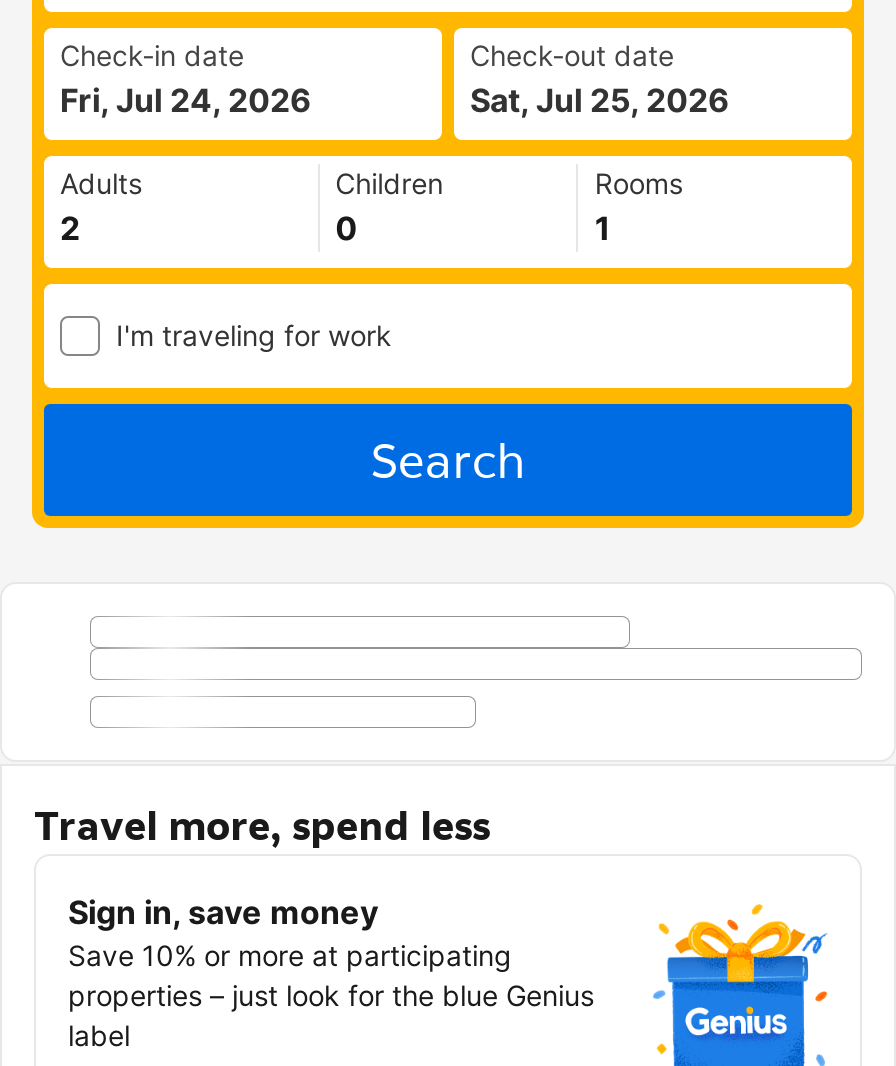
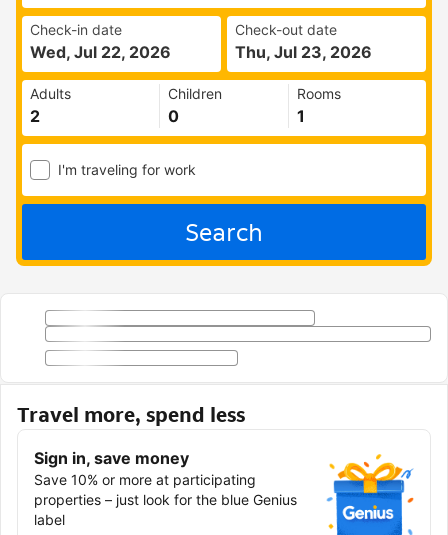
[60,80,312,120] Fri, Jul 24, 2026 -> [30,42,171,62] Wed, Jul 22, 2026
[470,80,730,120] Sat, Jul 25, 2026 -> [235,42,372,62] Thu, Jul 23, 2026

